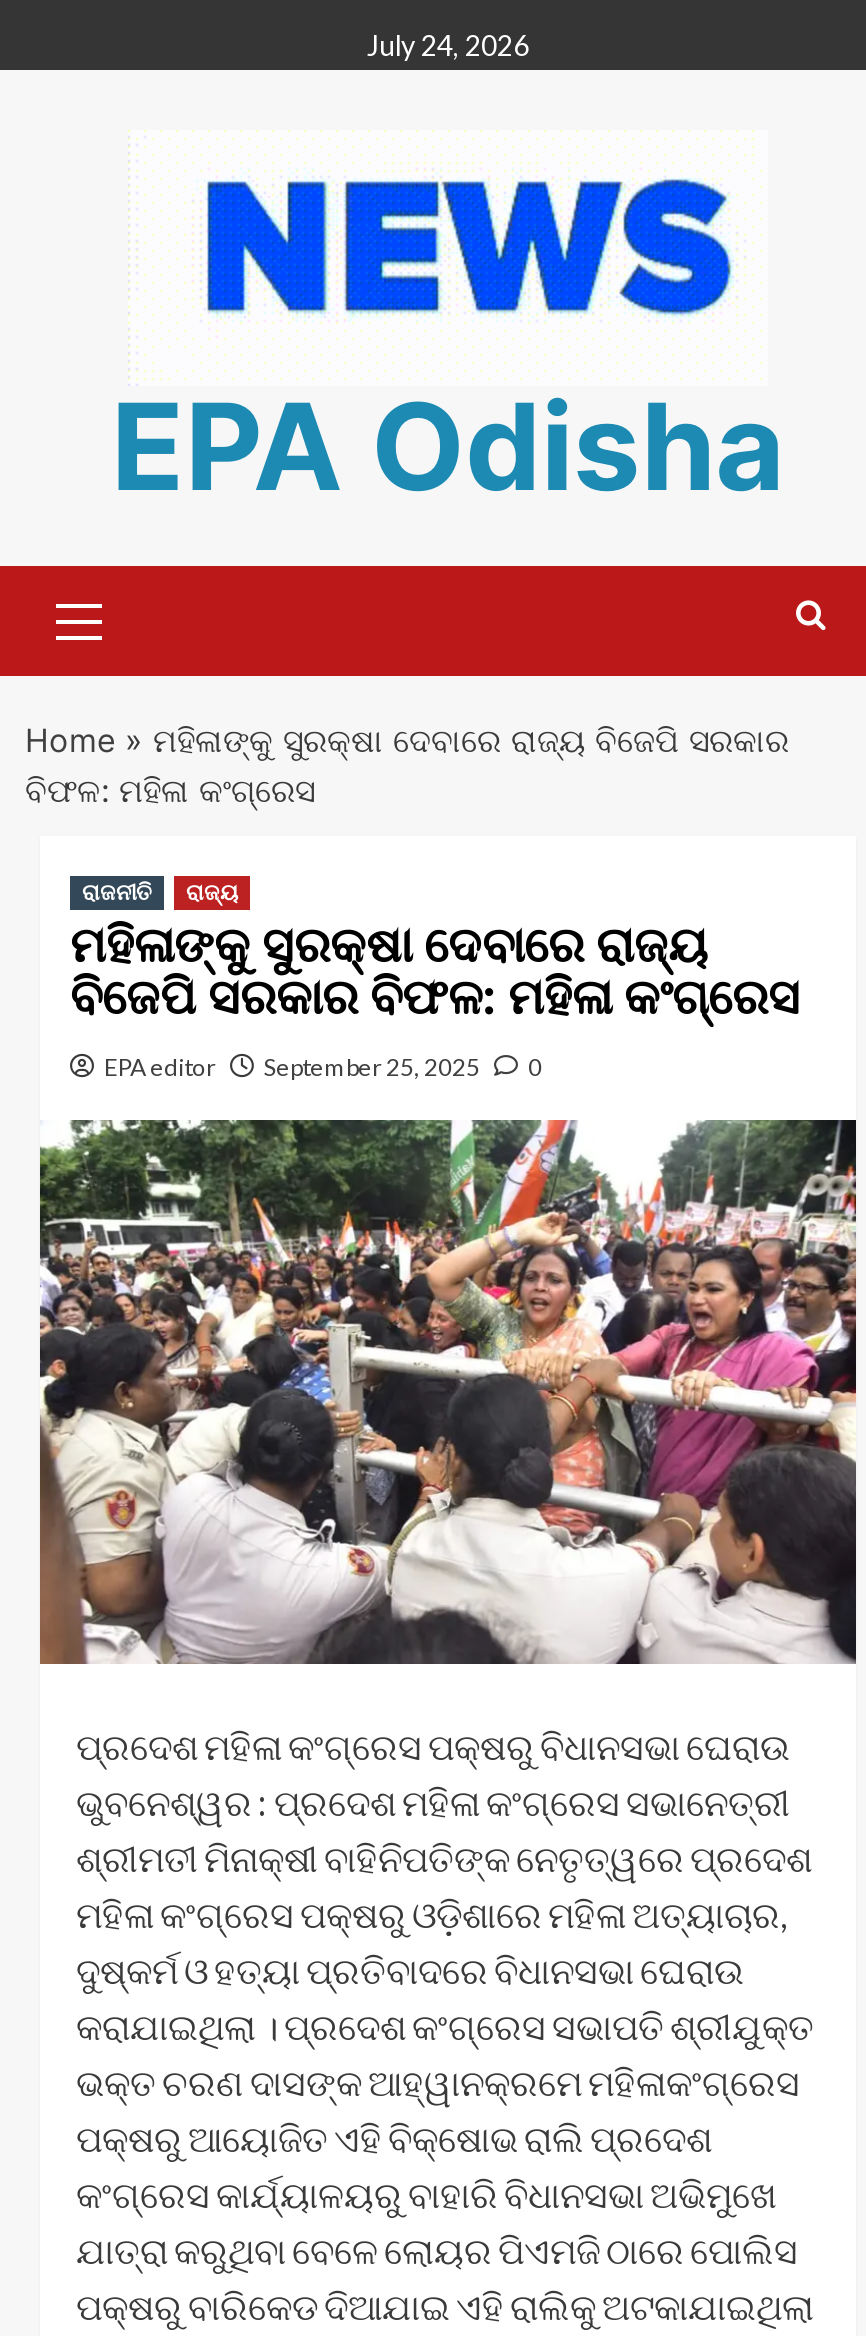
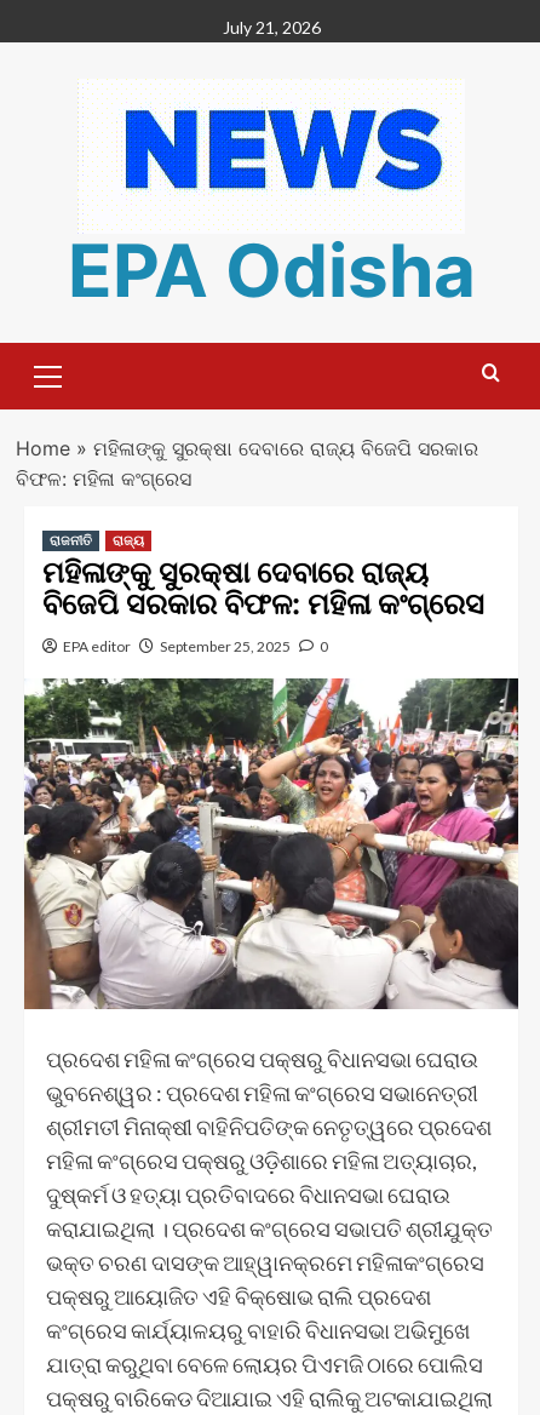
[367,28,529,62] July 24, 2026 -> [222,17,320,38] July 21, 2026

